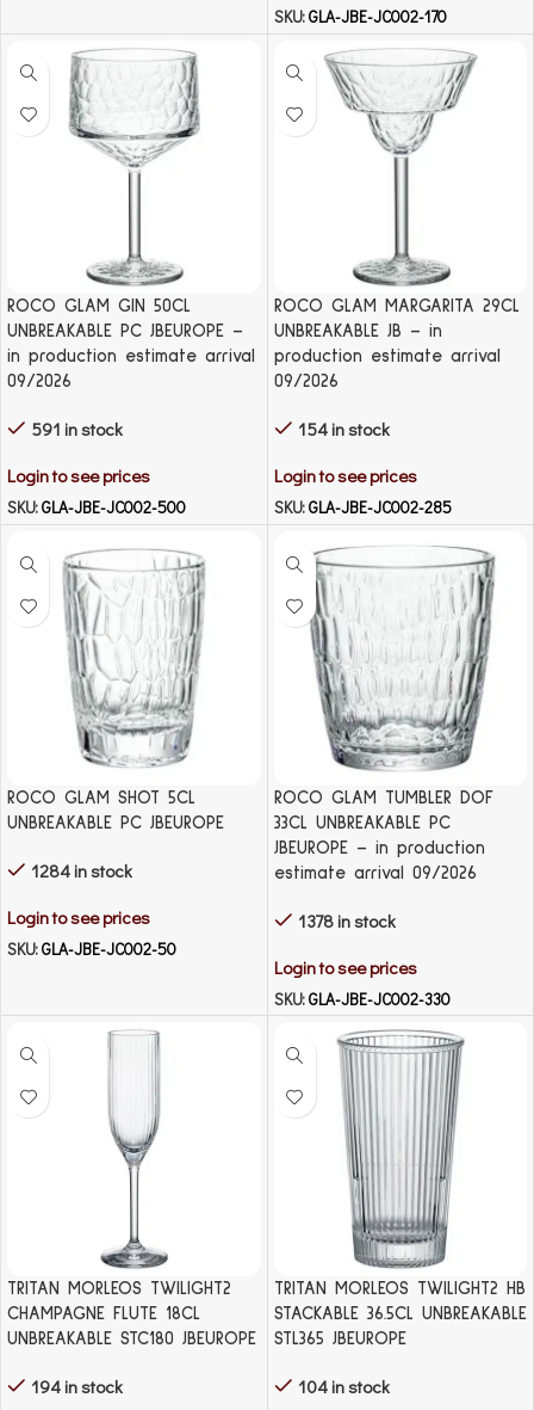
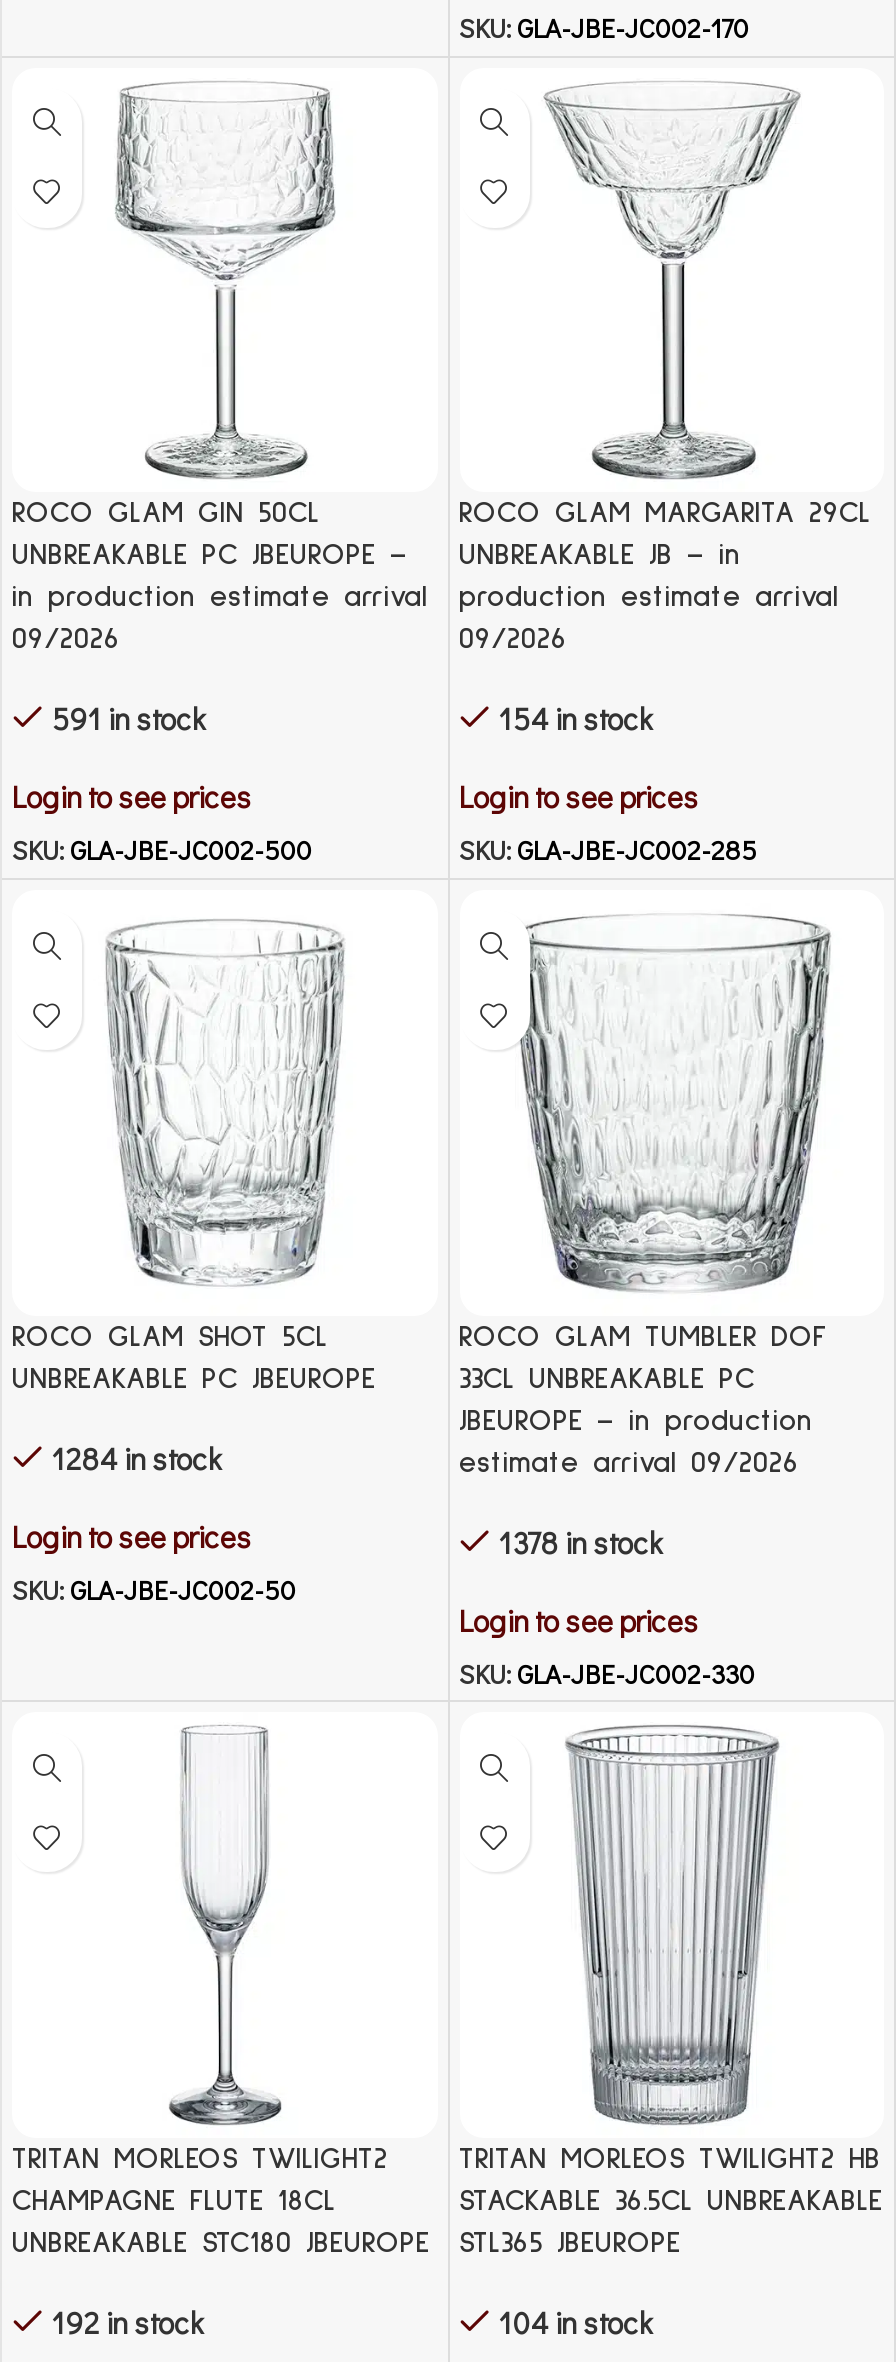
[31,1374,123,1398] 194 in stock -> [52,2302,204,2342] 192 in stock

